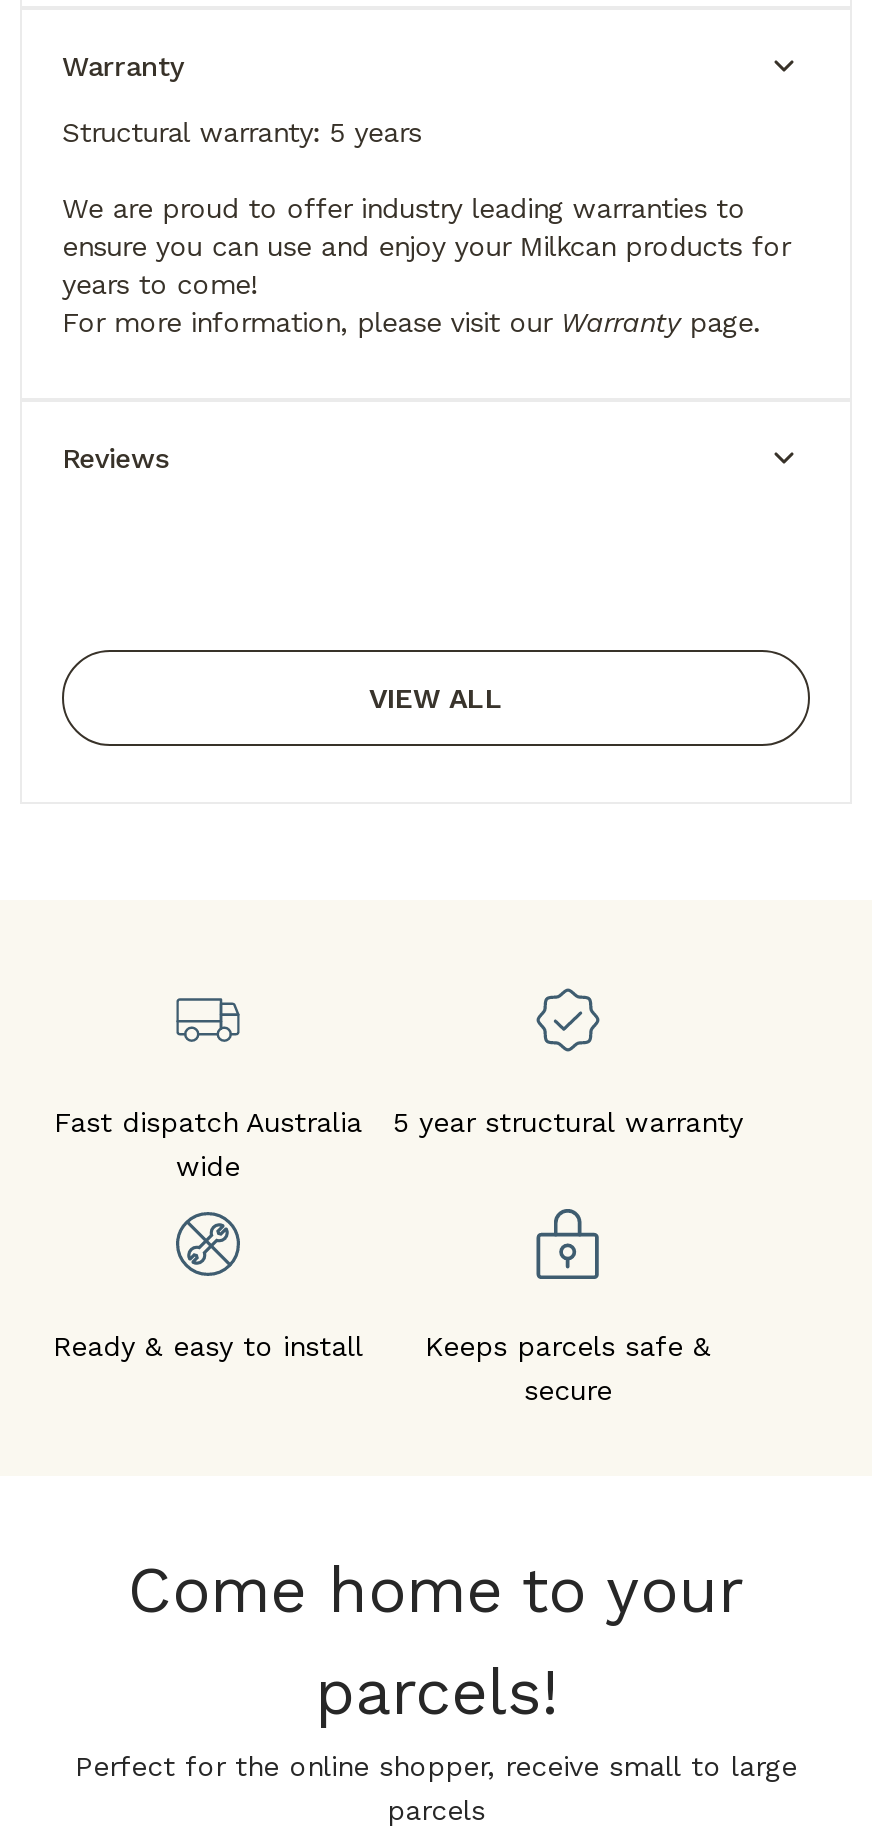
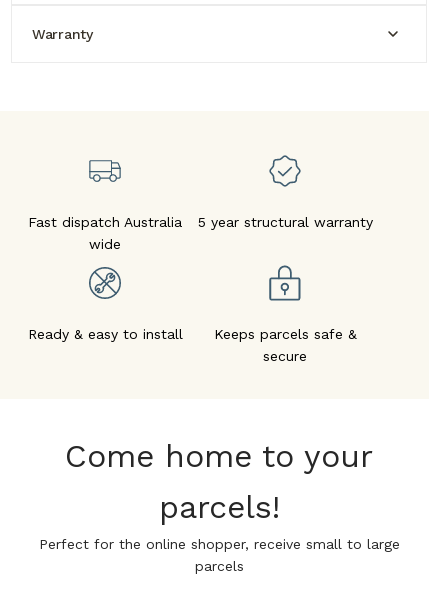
[62,116,790,338] Structural warranty: 5 years | We are proud to offer industry leading warranties to | ensure you can use and enjoy your Milkcan products for | years to come! | For more information, please visit our Warranty page. -> none
[62,441,168,473] Reviews -> none
[369,682,503,714] VIEW ALL -> none

